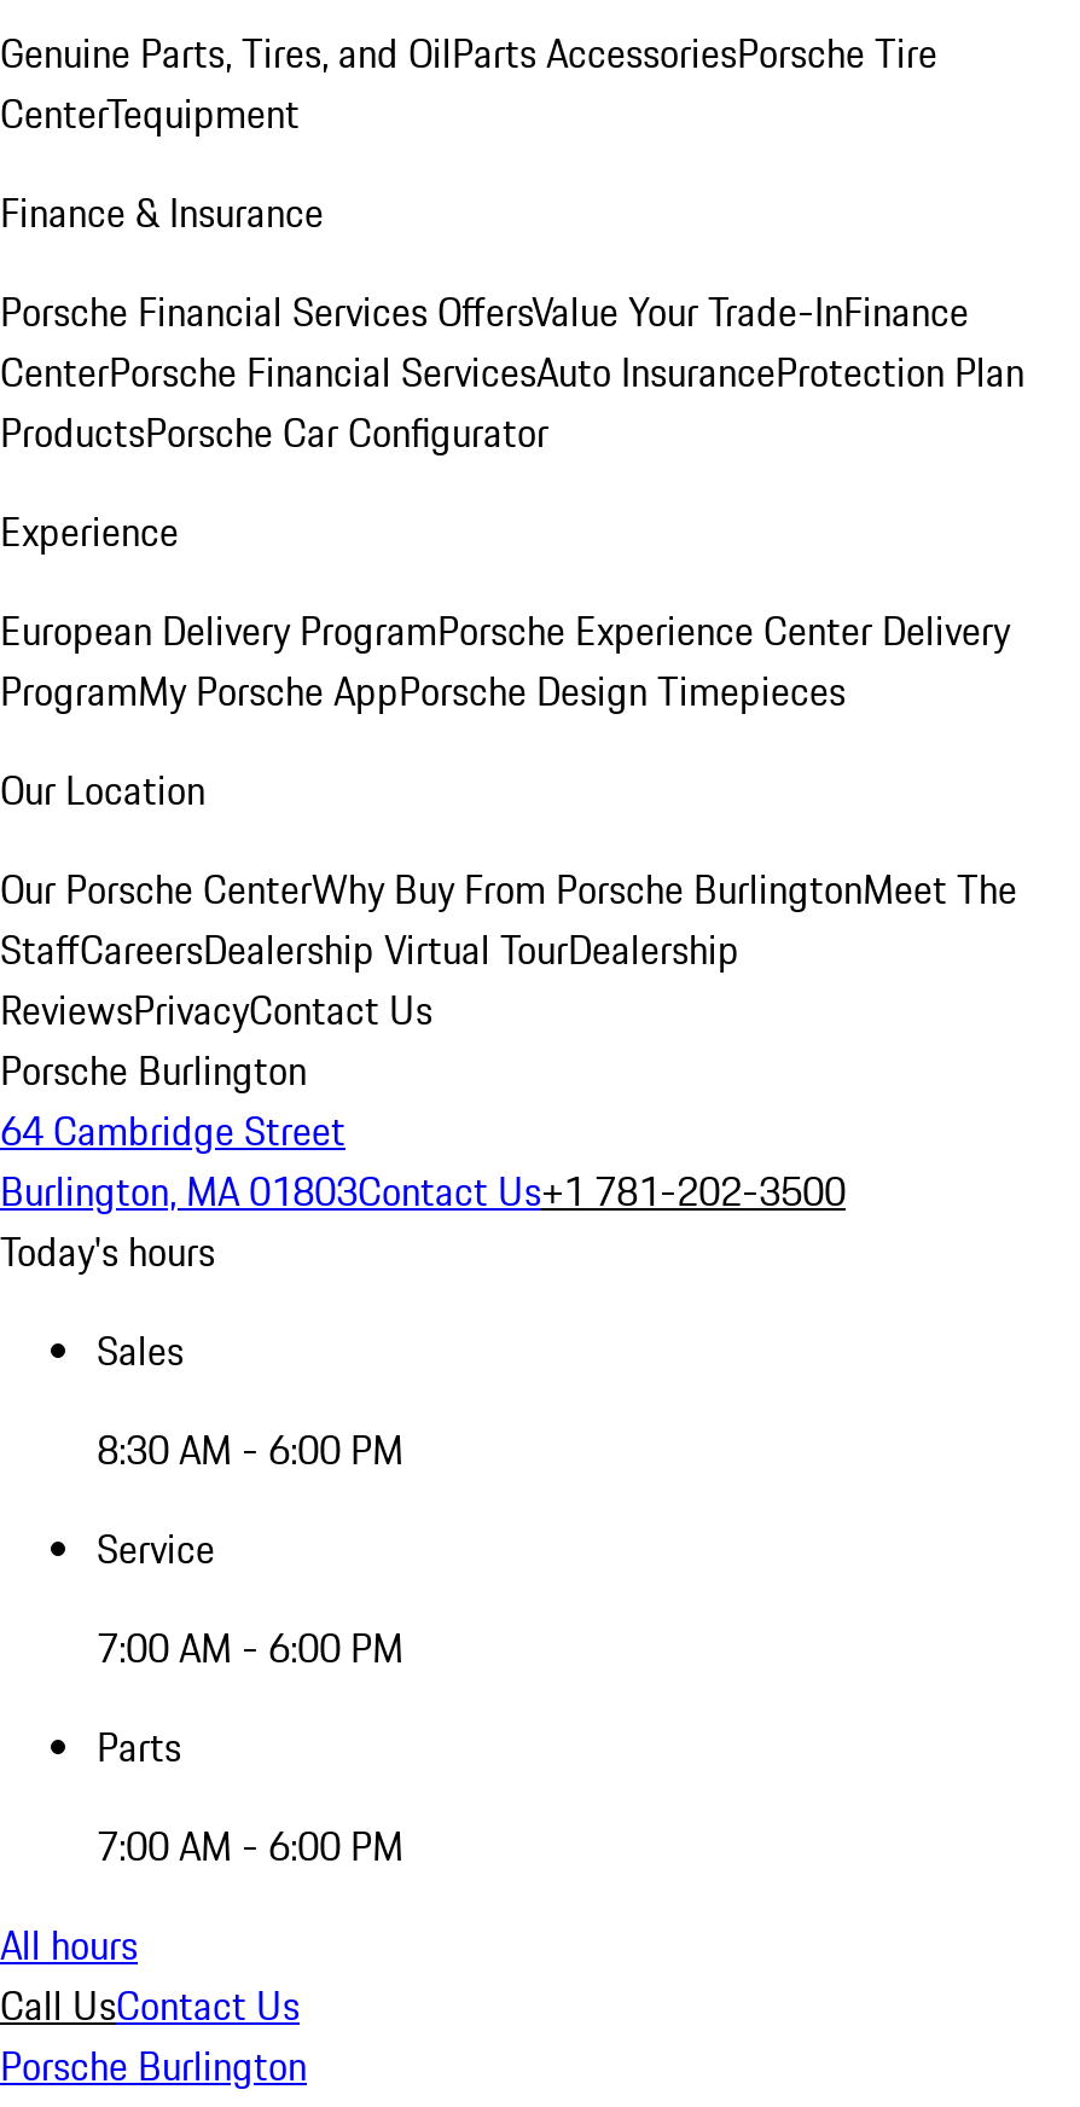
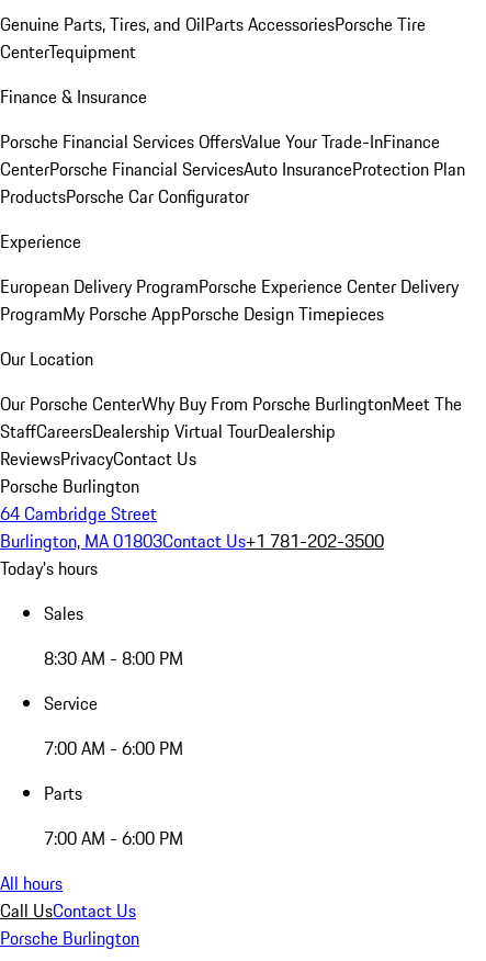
[97,1421,403,1479] 8:30 AM - 6:00 PM -> [44,645,183,671] 8:30 AM - 8:00 PM

